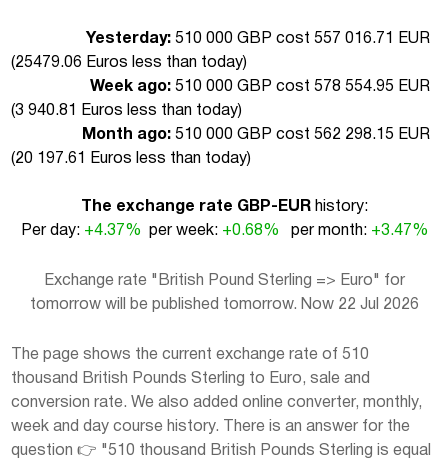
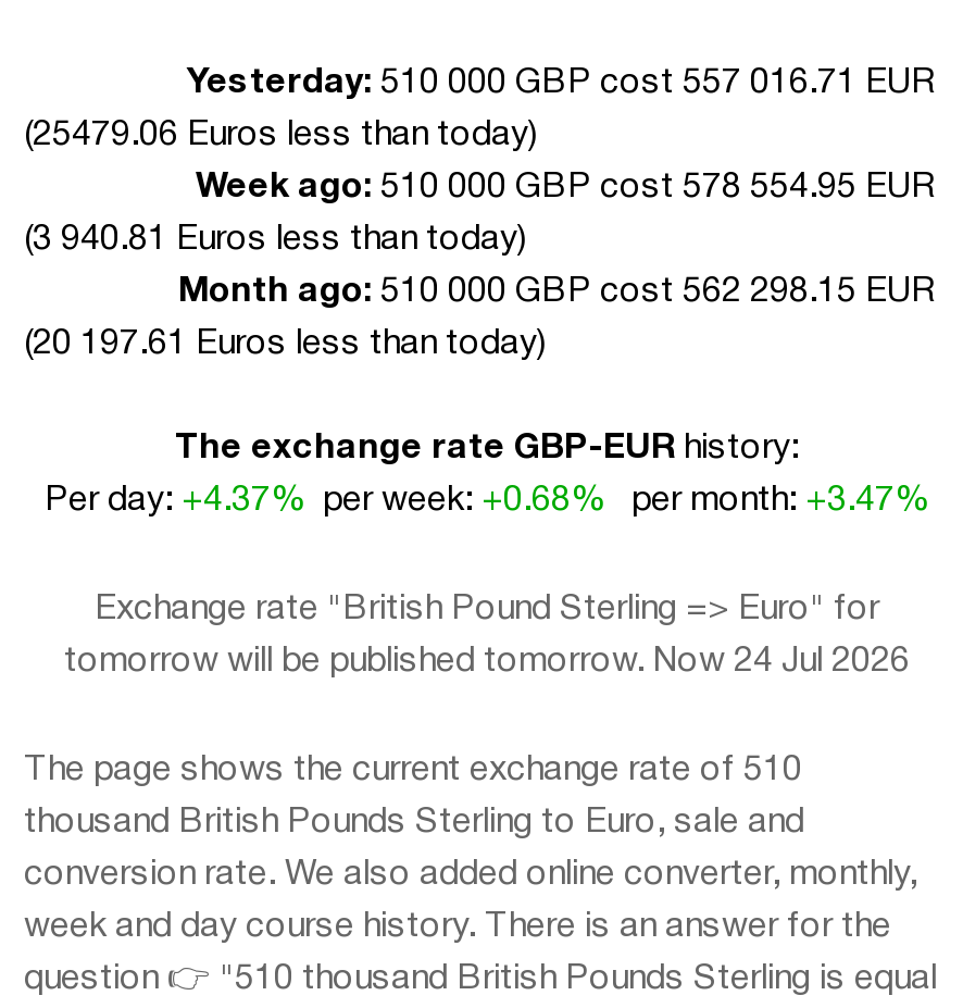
[29,298,418,312] tomorrow will be published tomorrow. Now 22 Jul 2026 -> [64,647,910,677] tomorrow will be published tomorrow. Now 24 Jul 2026

